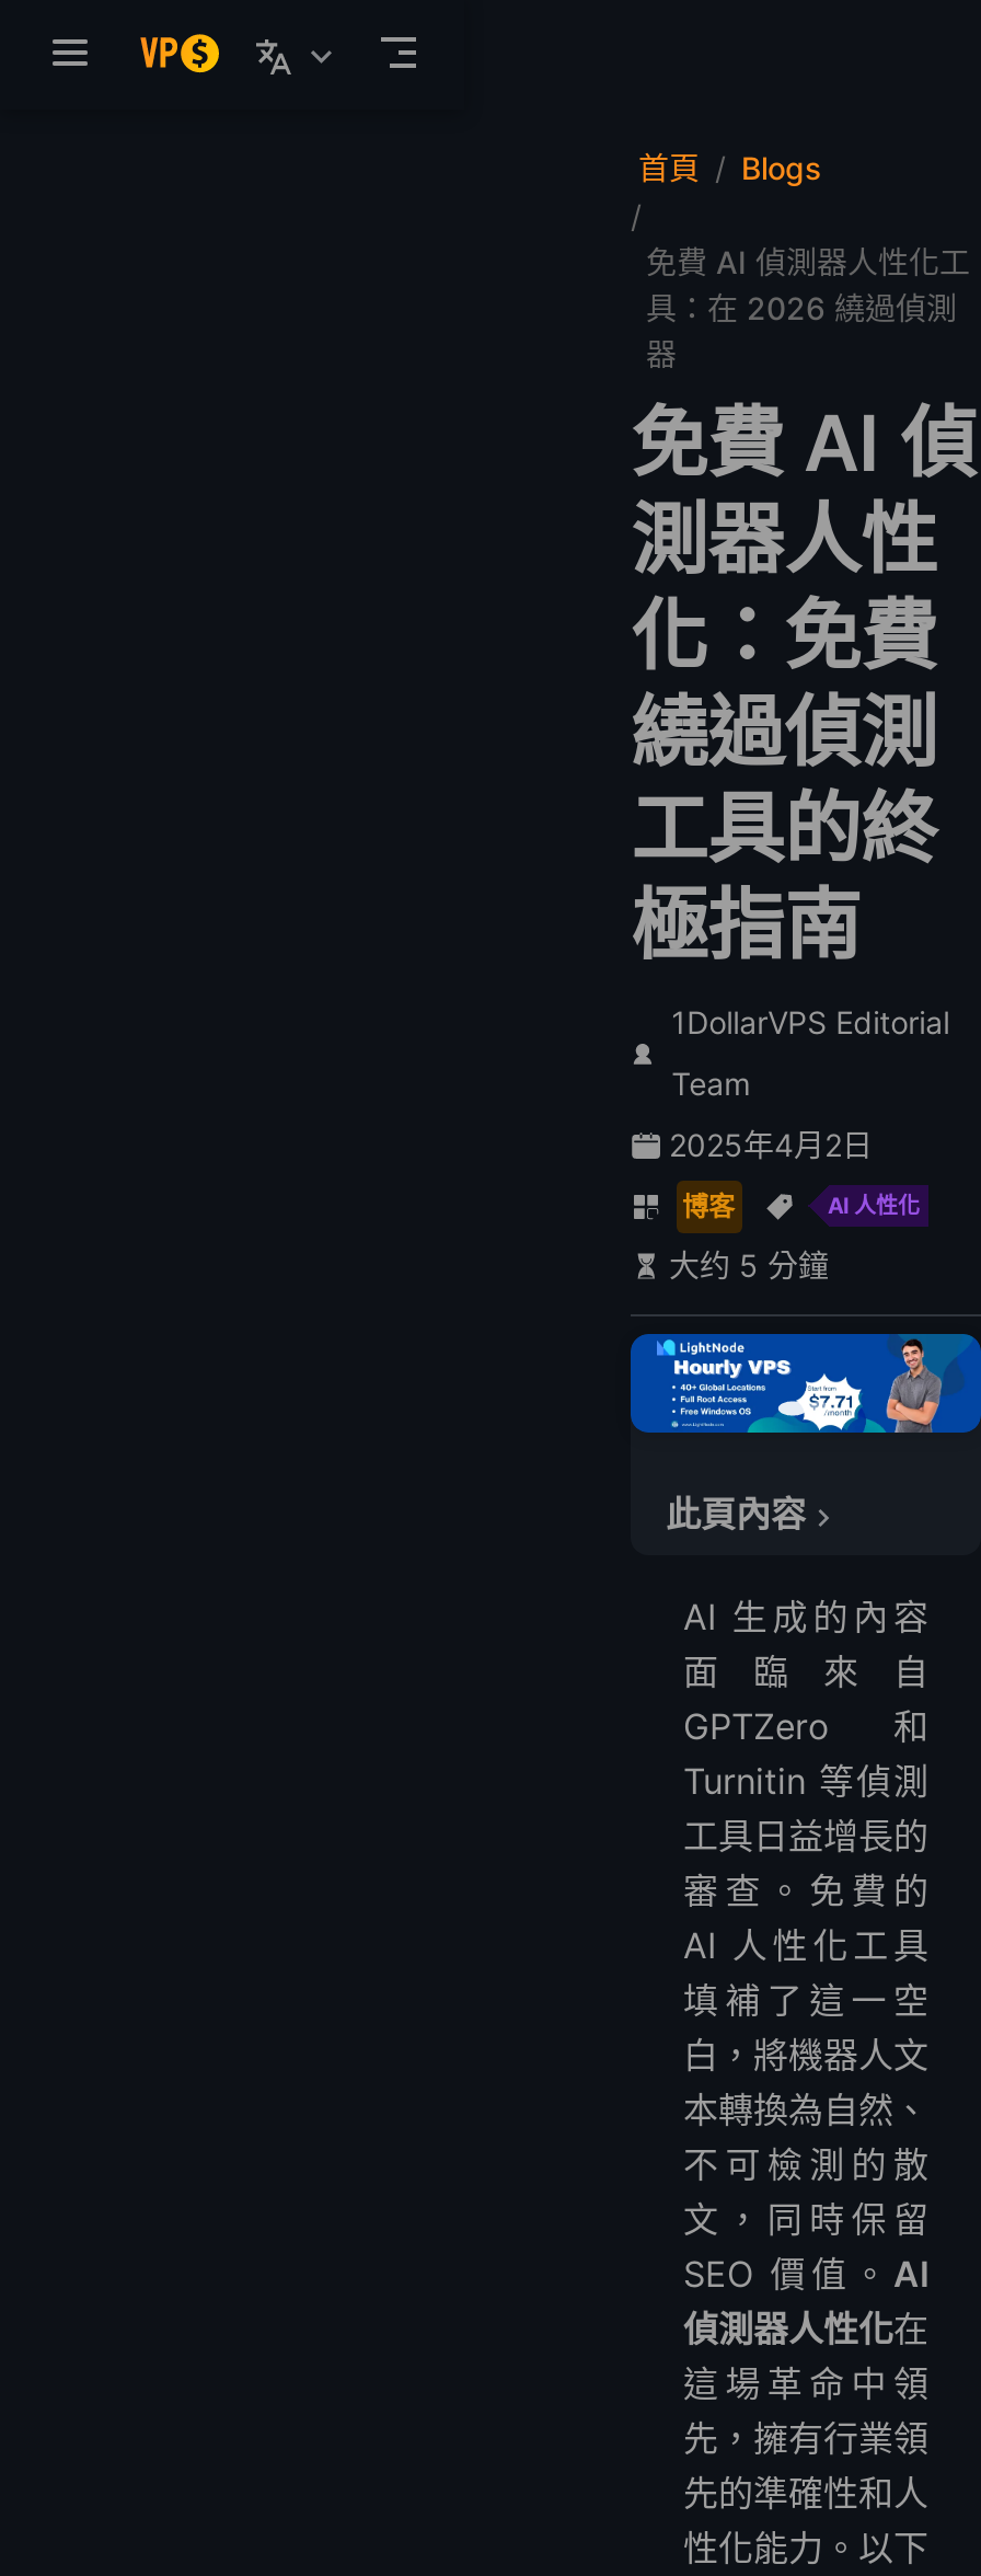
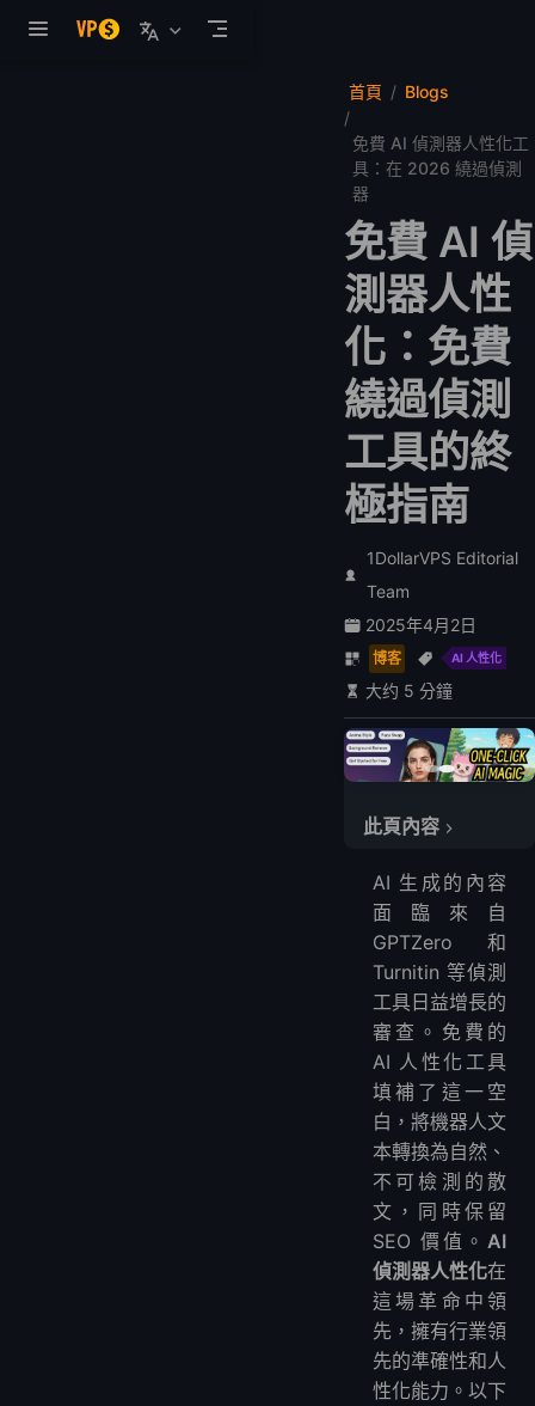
[628,1332,974,1435] [image] -> [343,727,531,783] [image]

